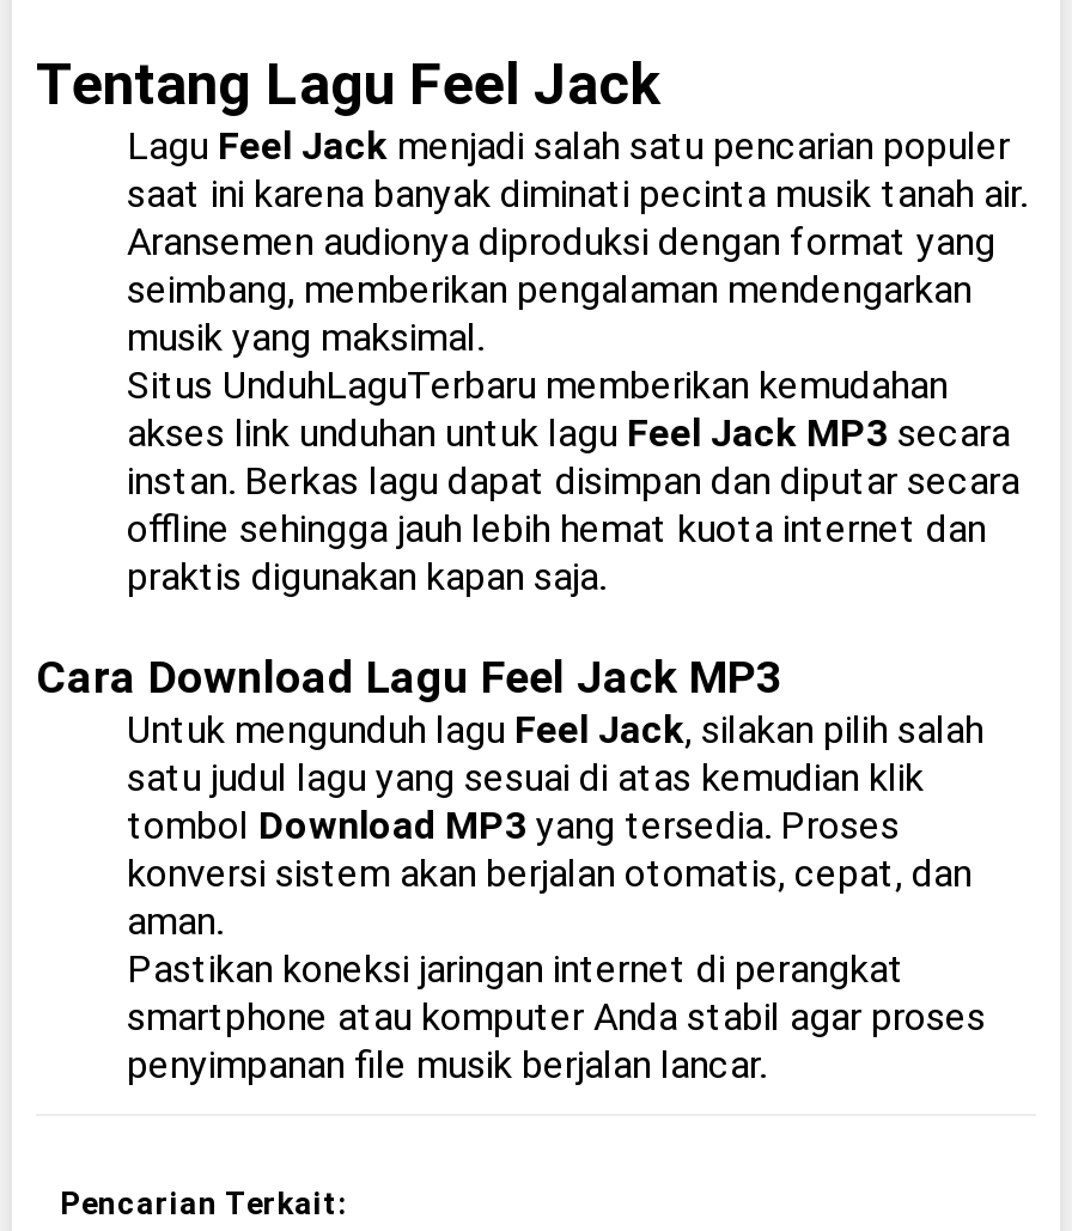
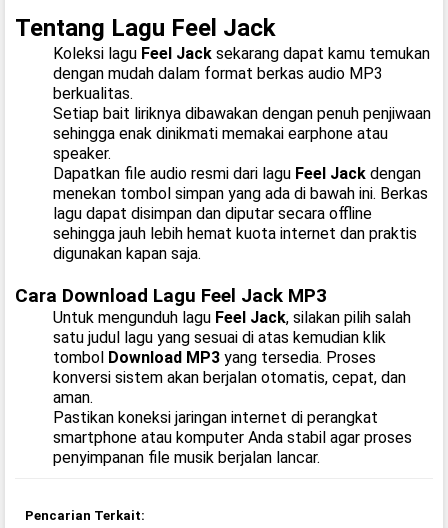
[127,123,1027,599] Lagu Feel Jack menjadi salah satu pencarian populer | saat ini karena banyak diminati pecinta musik tanah air. | Aransemen audionya diproduksi dengan format yang | seimbang, memberikan pengalaman mendengarkan | musik yang maksimal. | Situs UnduhLaguTerbaru memberikan kemudahan | akses link unduhan untuk lagu Feel Jack MP3 secara | instan. Berkas lagu dapat disimpan dan diputar secara | offline sehingga jauh lebih hemat kuota internet dan | praktis digunakan kapan saja. -> [53,44,431,263] Koleksi lagu Feel Jack sekarang dapat kamu temukan | dengan mudah dalam format berkas audio MP3 | berkualitas. | Setiap bait liriknya dibawakan dengan penuh penjiwaan | sehingga enak dinikmati memakai earphone atau | speaker. | Dapatkan file audio resmi dari lagu Feel Jack dengan | menekan tombol simpan yang ada di bawah ini. Berkas | lagu dapat disimpan dan diputar secara offline | sehingga jauh lebih hemat kuota internet dan praktis | digunakan kapan saja.

